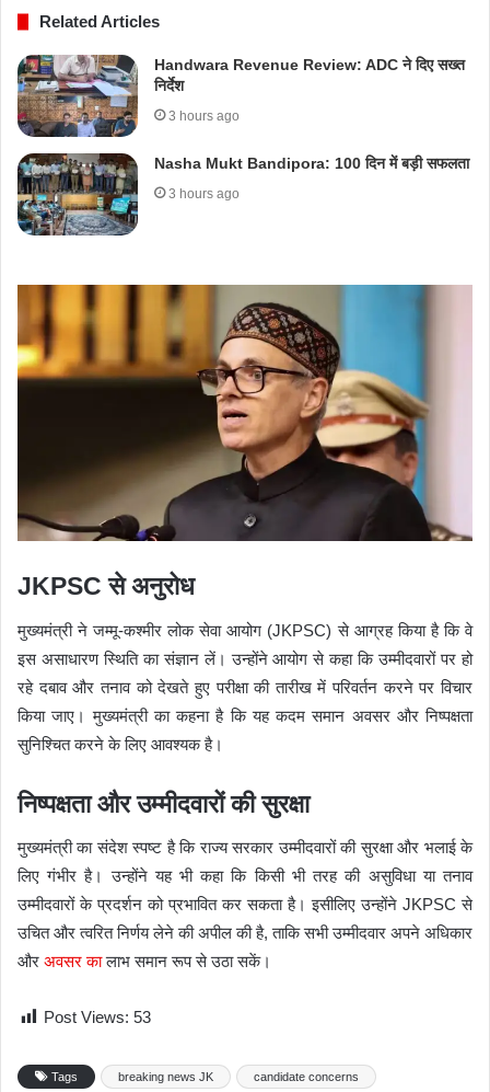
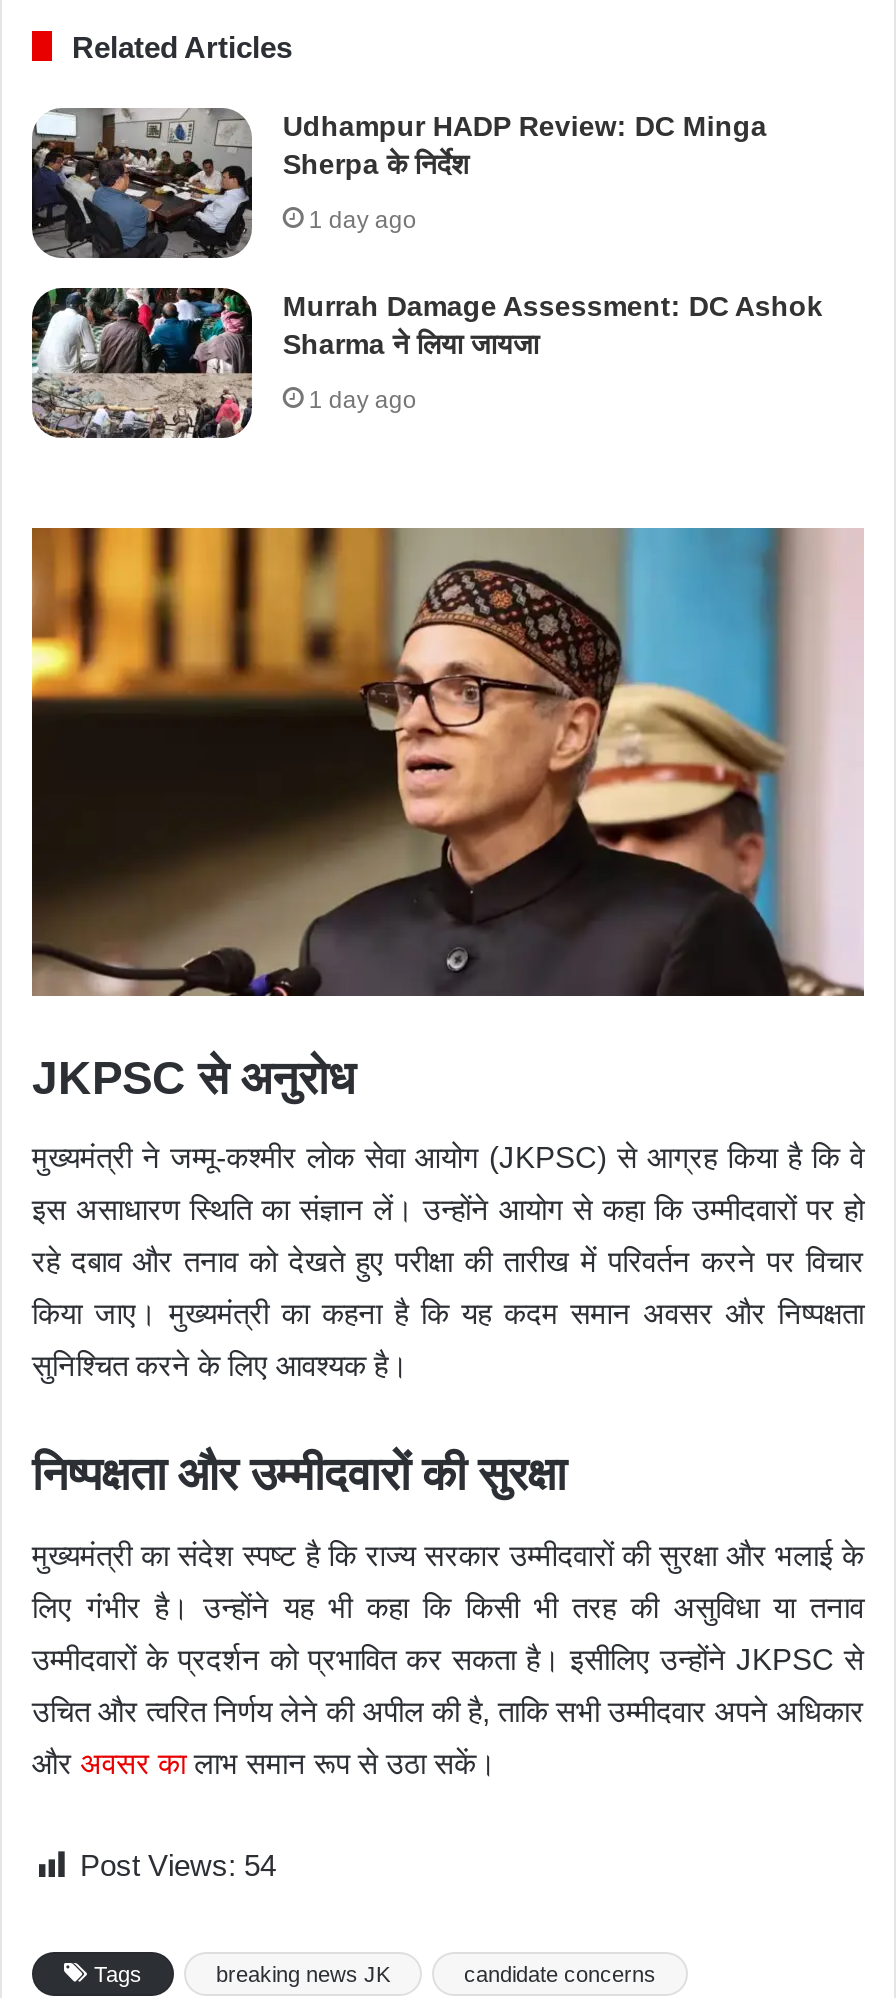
[16,55,465,138] [image] | Handwara Revenue Review: ADC ने दिए सख्त | निर्देश -> [30,108,767,260] [image] | Udhampur HADP Review: DC Minga | Sherpa के निर्देश
[169,109,240,124] 3 hours ago -> [309,206,417,234] 1 day ago
[17,153,470,237] [image] | Nasha Mukt Bandipora: 100 दिन में बड़ी सफलता -> [32,288,823,438] [image] | Murrah Damage Assessment: DC Ashok | Sharma ने लिया जायजा
[169,186,240,202] 3 hours ago -> [309,386,417,414] 1 day ago
[44,1008,151,1026] Post Views: 53 -> [80,1848,276,1882] Post Views: 54

